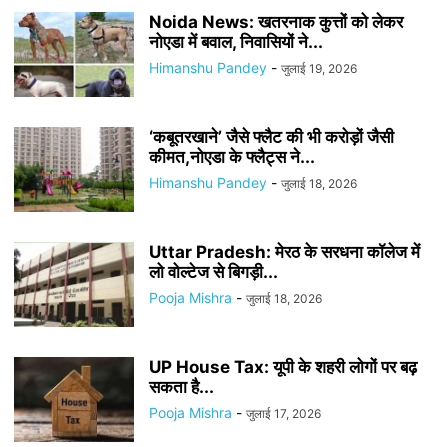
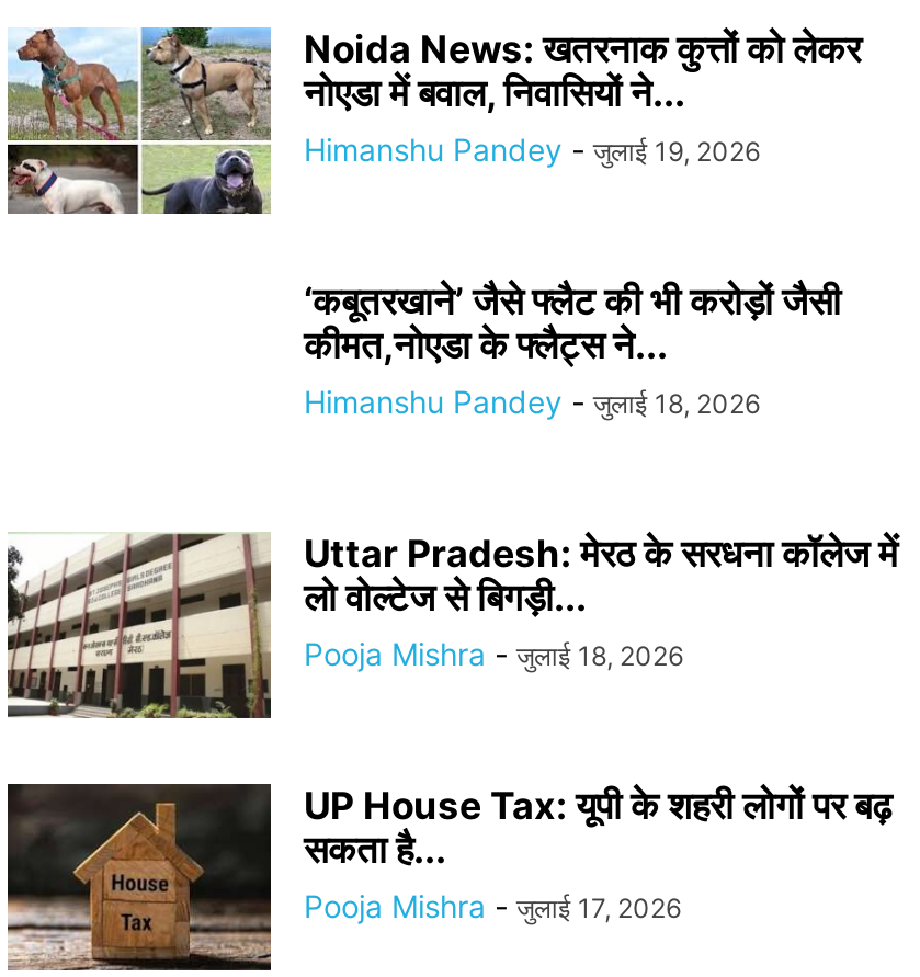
[13,126,135,213] [image] -> none

